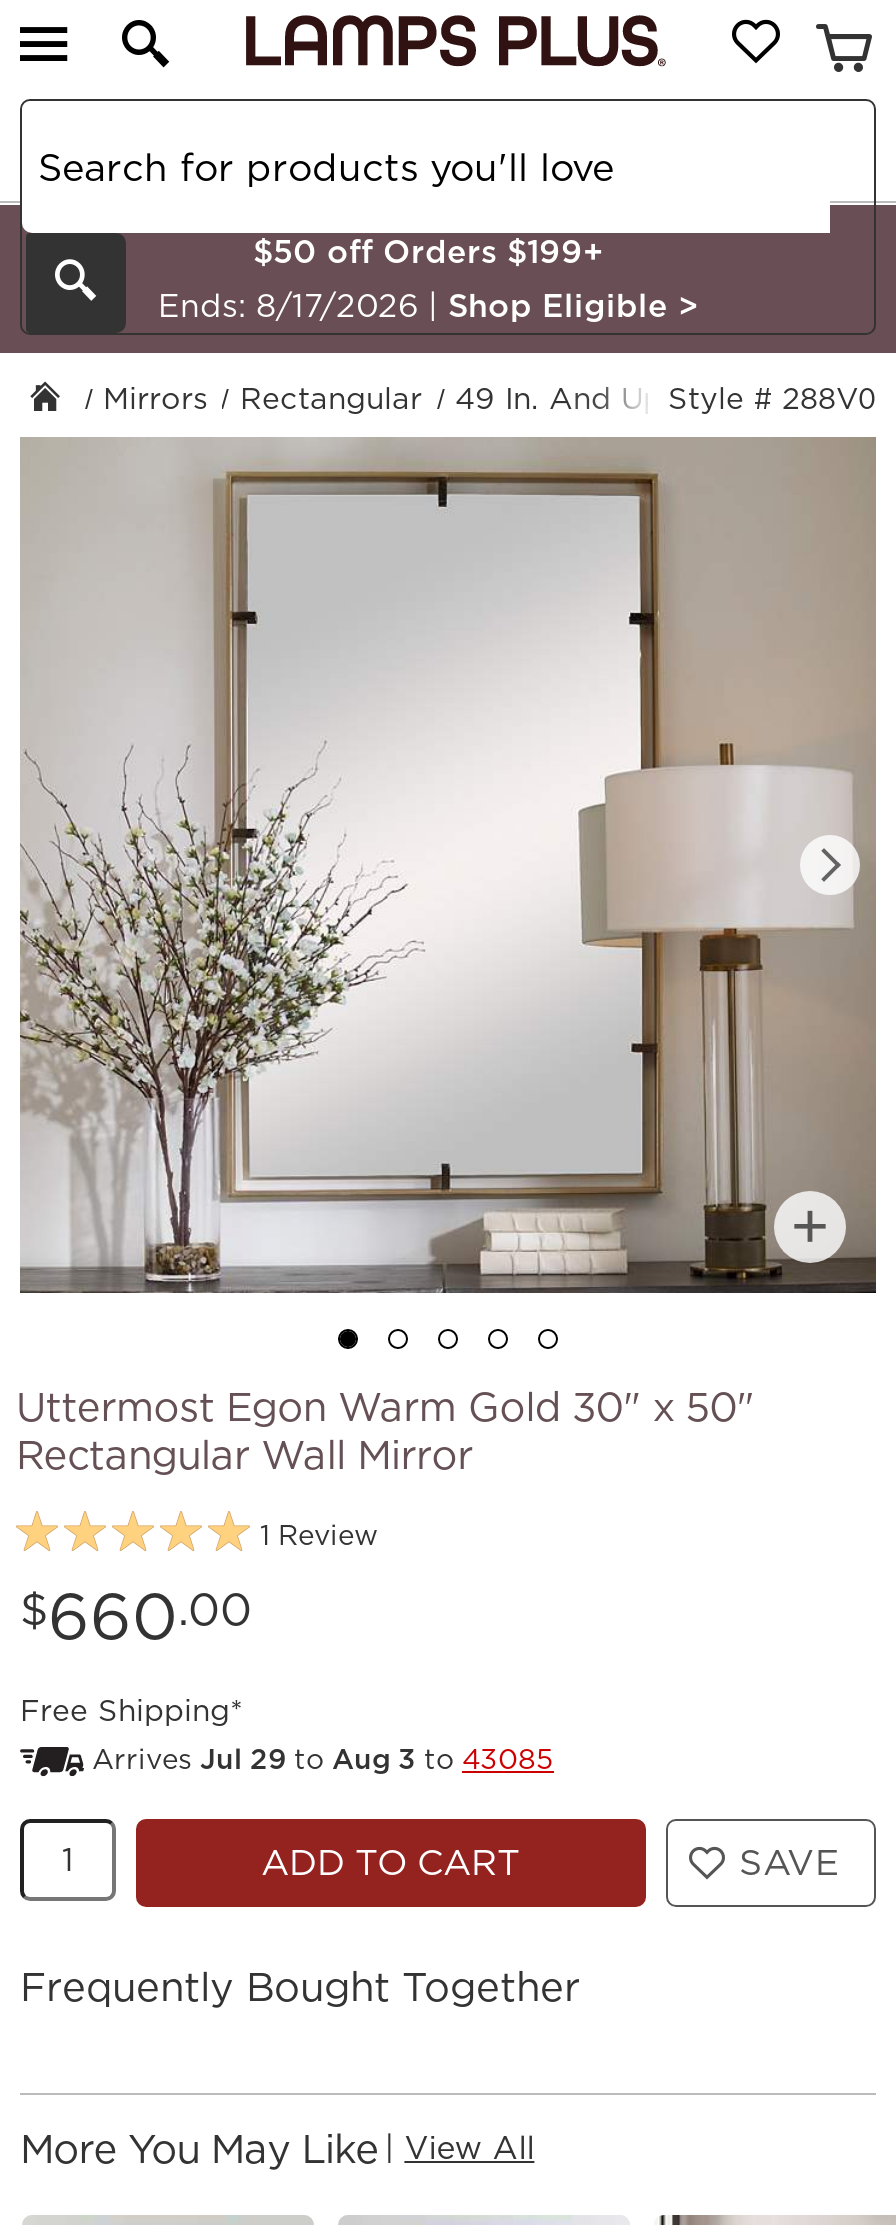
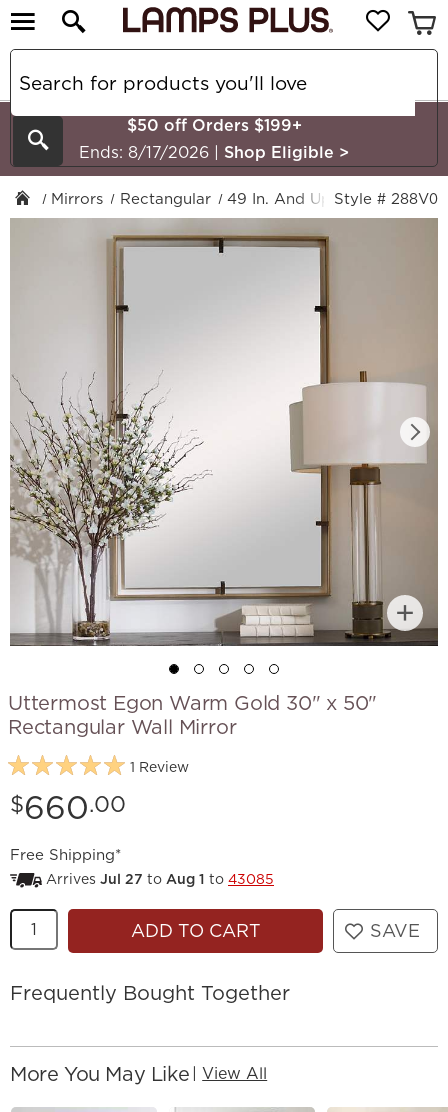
[92,1739,554,1779] Arrives Jul 29 to Aug 3 to 43085 -> [46,869,274,889] Arrives Jul 27 to Aug 1 to 43085

